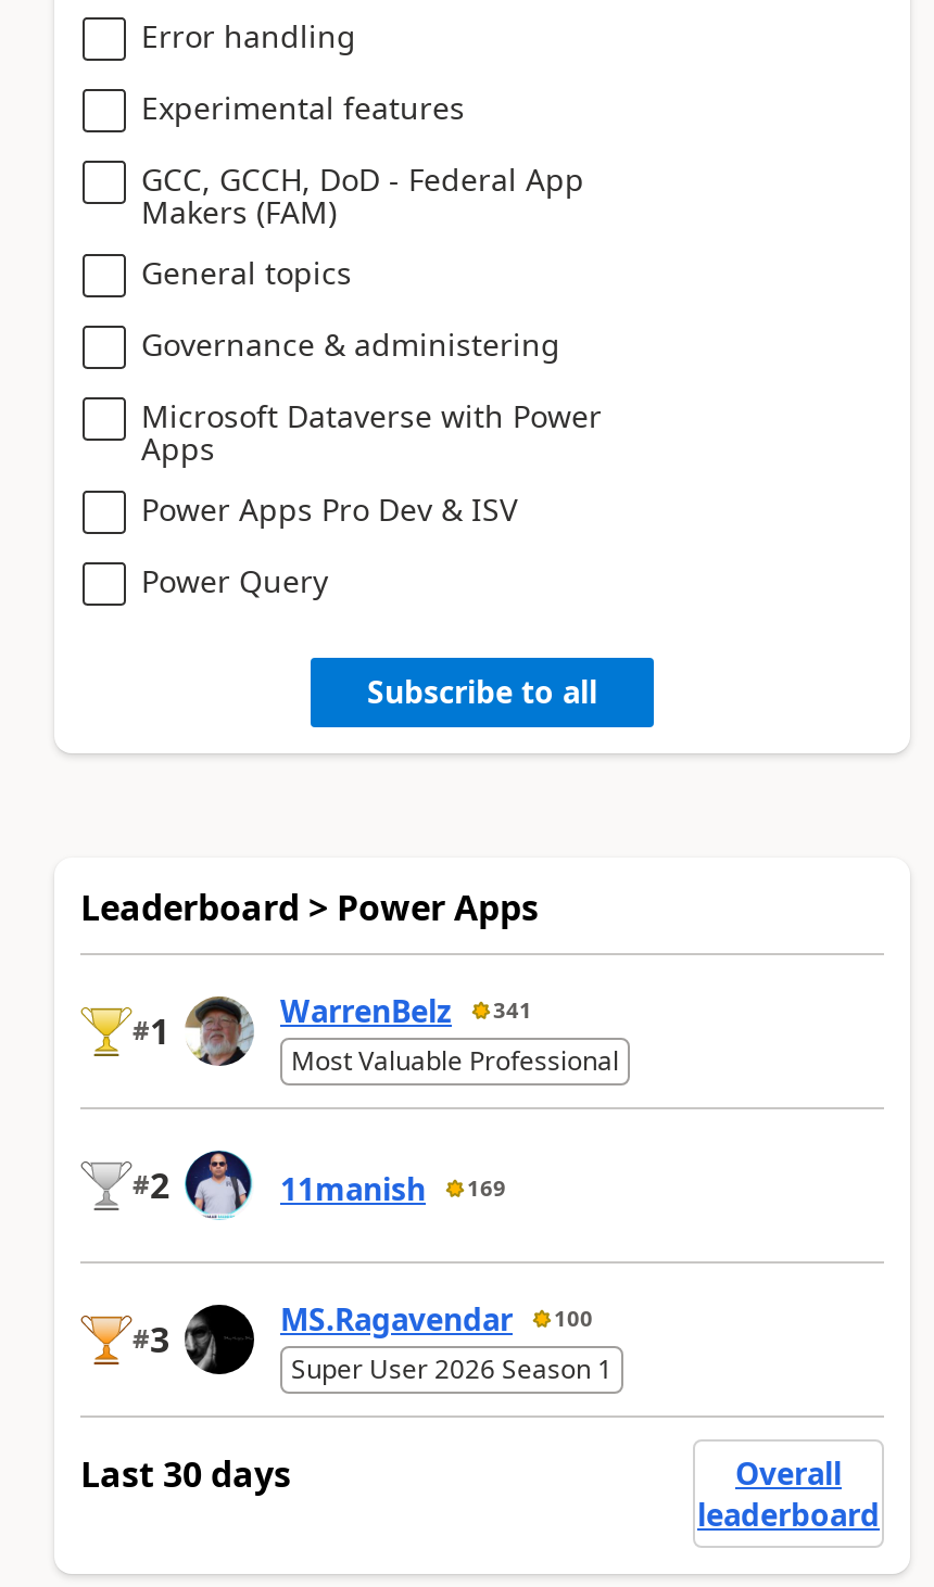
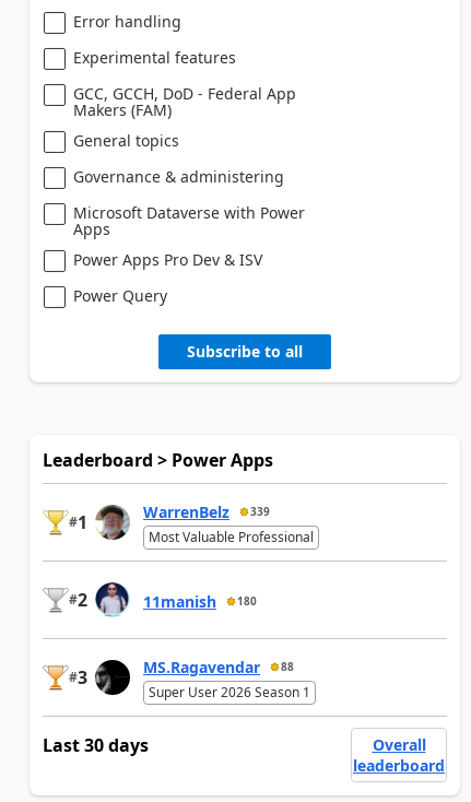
[280,989,532,1031] WarrenBelz 341 -> [143,501,270,522] WarrenBelz 339
[280,1167,506,1209] 11manish 169 -> [143,591,257,612] 11manish 180
[280,1298,593,1339] MS.Ragavendar 100 -> [143,656,294,677] MS.Ragavendar 88

